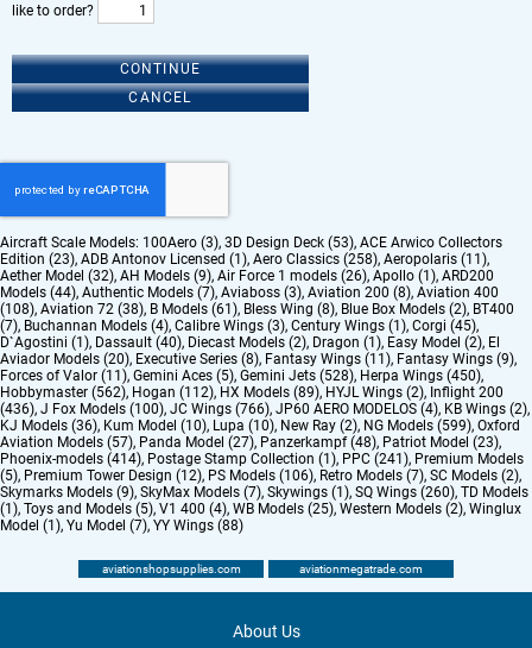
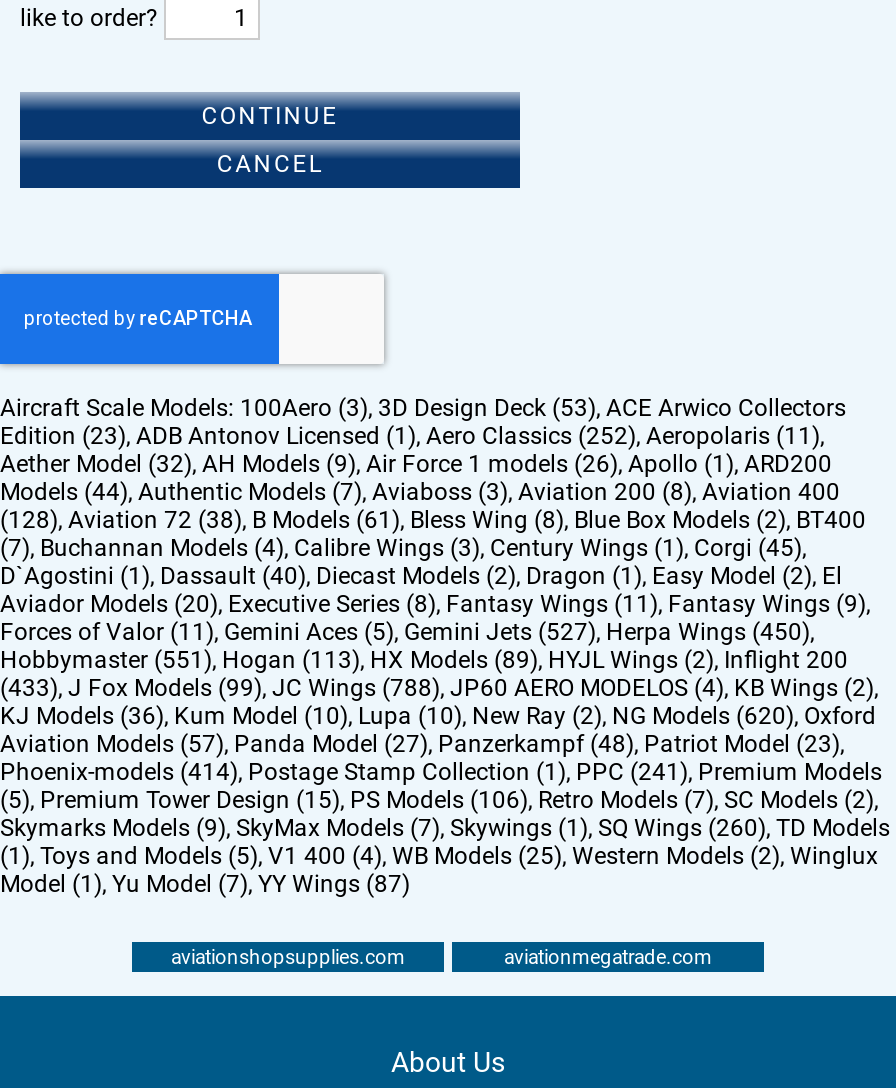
[0,251,487,268] Edition (23), ADB Antonov Licensed (1), Aero Classics (258), Aeropolaris (11) -> [0,422,820,450] Edition (23), ADB Antonov Licensed (1), Aero Classics (252), Aeropolaris (11)
[0,301,514,318] (108), Aviation 72 (38), B Models (61), Bless Wing (8), Blue Box Models (2), BT400 -> [0,506,866,534] (128), Aviation 72 (38), B Models (61), Bless Wing (8), Blue Box Models (2), BT400
[0,368,481,384] Forces of Valor (11), Gemini Aces (5), Gemini Jets (528), Herpa Wings (450) -> [0,618,810,646] Forces of Valor (11), Gemini Aces (5), Gemini Jets (527), Herpa Wings (450)
[0,384,503,401] Hobbymaster (562), Hogan (112), HX Models (89),HYJL Wings (2), Inflight 200 -> [0,646,848,674] Hobbymaster (551), Hogan (113), HX Models (89),HYJL Wings (2), Inflight 200
[0,401,527,417] (436), J Fox Models (100), JC Wings (766), JP60 AERO MODELOS (4), KB Wings (2) -> [0,674,874,702] (433), J Fox Models (99), JC Wings (788), JP60 AERO MODELOS (4), KB Wings (2)
[0,417,520,434] KJ Models (36), Kum Model (10),Lupa (10), New Ray (2), NG Models (599), Oxford -> [0,702,876,730] KJ Models (36), Kum Model (10),Lupa (10), New Ray (2), NG Models (620), Oxford
[0,467,519,484] (5), Premium Tower Design (12), PS Models (106), Retro Models (7), SC Models (2) -> [0,786,874,814] (5), Premium Tower Design (15), PS Models (106), Retro Models (7), SC Models (2)
[0,517,243,534] Model (1), Yu Model (7), YY Wings (88) -> [0,870,410,898] Model (1), Yu Model (7), YY Wings (87)

